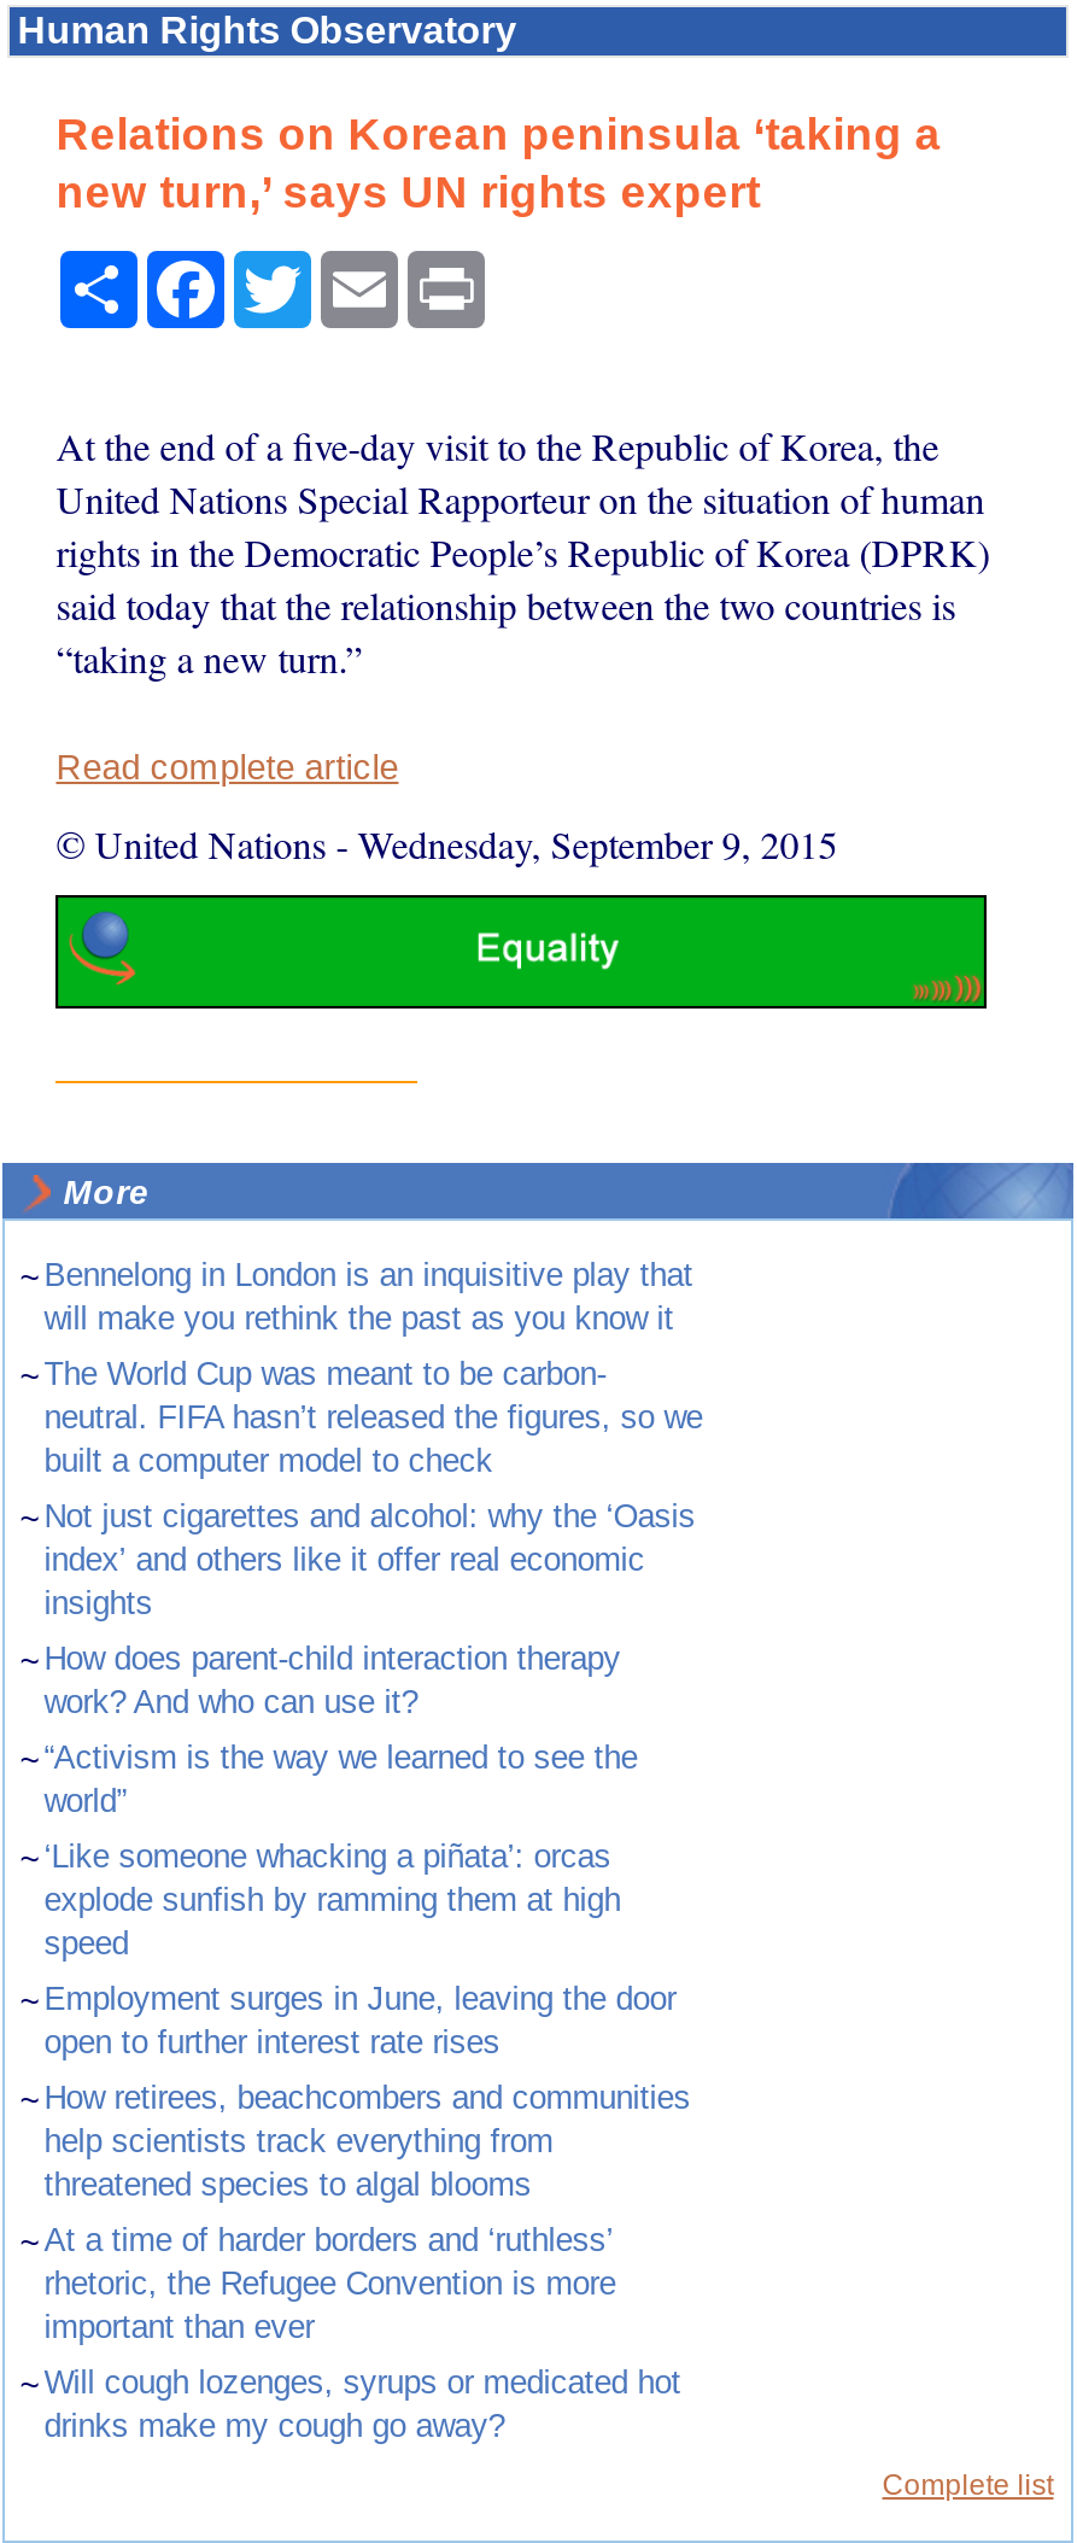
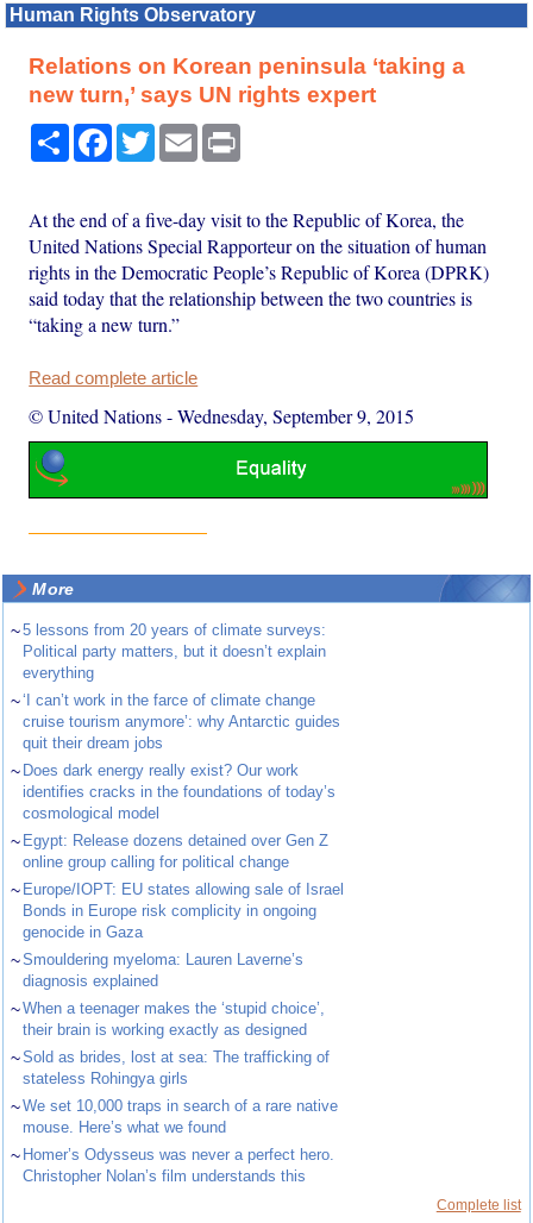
[20,1259,693,1338] ~ Bennelong in London is an inquisitive play that | will make you rethink the past as you know it -> [11,621,326,681] ~ 5 lessons from 20 years of climate surveys: | Political party matters, but it doesn’t explain | everything
[20,1358,702,1481] ~ The World Cup was meant to be carbon- | neutral. FIFA hasn’t released the figures, so we | built a computer model to check -> [11,691,341,752] ~ ‘I can’t work in the farce of climate change | cruise tourism anymore’: why Antarctic guides | quit their dream jobs
[20,1500,695,1623] ~ Not just cigarettes and alcohol: why the ‘Oasis | index’ and others like it offer real economic | insights -> [11,761,336,822] ~ Does dark energy really exist? Our work | identifies cracks in the foundations of today’s | cosmological model
[20,1642,620,1722] ~ How does parent-child interaction therapy | work? And who can use it? -> [11,831,329,870] ~ Egypt: Release dozens detained over Gen Z | online group calling for political change
[20,1741,637,1821] ~ “Activism is the way we learned to see the | world” -> [11,880,344,941] ~ Europe/IOPT: EU states allowing sale of Israel | Bonds in Europe risk complicity in ongoing | genocide in Gaza
[20,1840,620,1963] ~ ‘Like someone whacking a piñata’: orcas | explode sunfish by ramming them at high | speed -> [11,950,304,989] ~ Smouldering myeloma: Lauren Laverne’s | diagnosis explained
[20,1983,676,2062] ~ Employment surges in June, leaving the door | open to further interest rate rises -> [11,999,325,1038] ~ When a teenager makes the ‘stupid choice’, | their brain is working exactly as designed
[20,2081,690,2204] ~ How retirees, beachcombers and communities | help scientists track everything from | threatened species to algal blooms -> [11,1048,330,1087] ~ Sold as brides, lost at sea: The trafficking of | stateless Rohingya girls
[20,2224,616,2347] ~ At a time of harder borders and ‘ruthless’ | rhetoric, the Refugee Convention is more | important than ever -> [11,1097,338,1136] ~ We set 10,000 traps in search of a rare native | mouse. Here’s what we found
[20,2366,681,2446] ~ Will cough lozenges, syrups or medicated hot | drinks make my cough go away? -> [11,1145,335,1185] ~ Homer’s Odysseus was never a perfect hero. | Christopher Nolan’s film understands this

